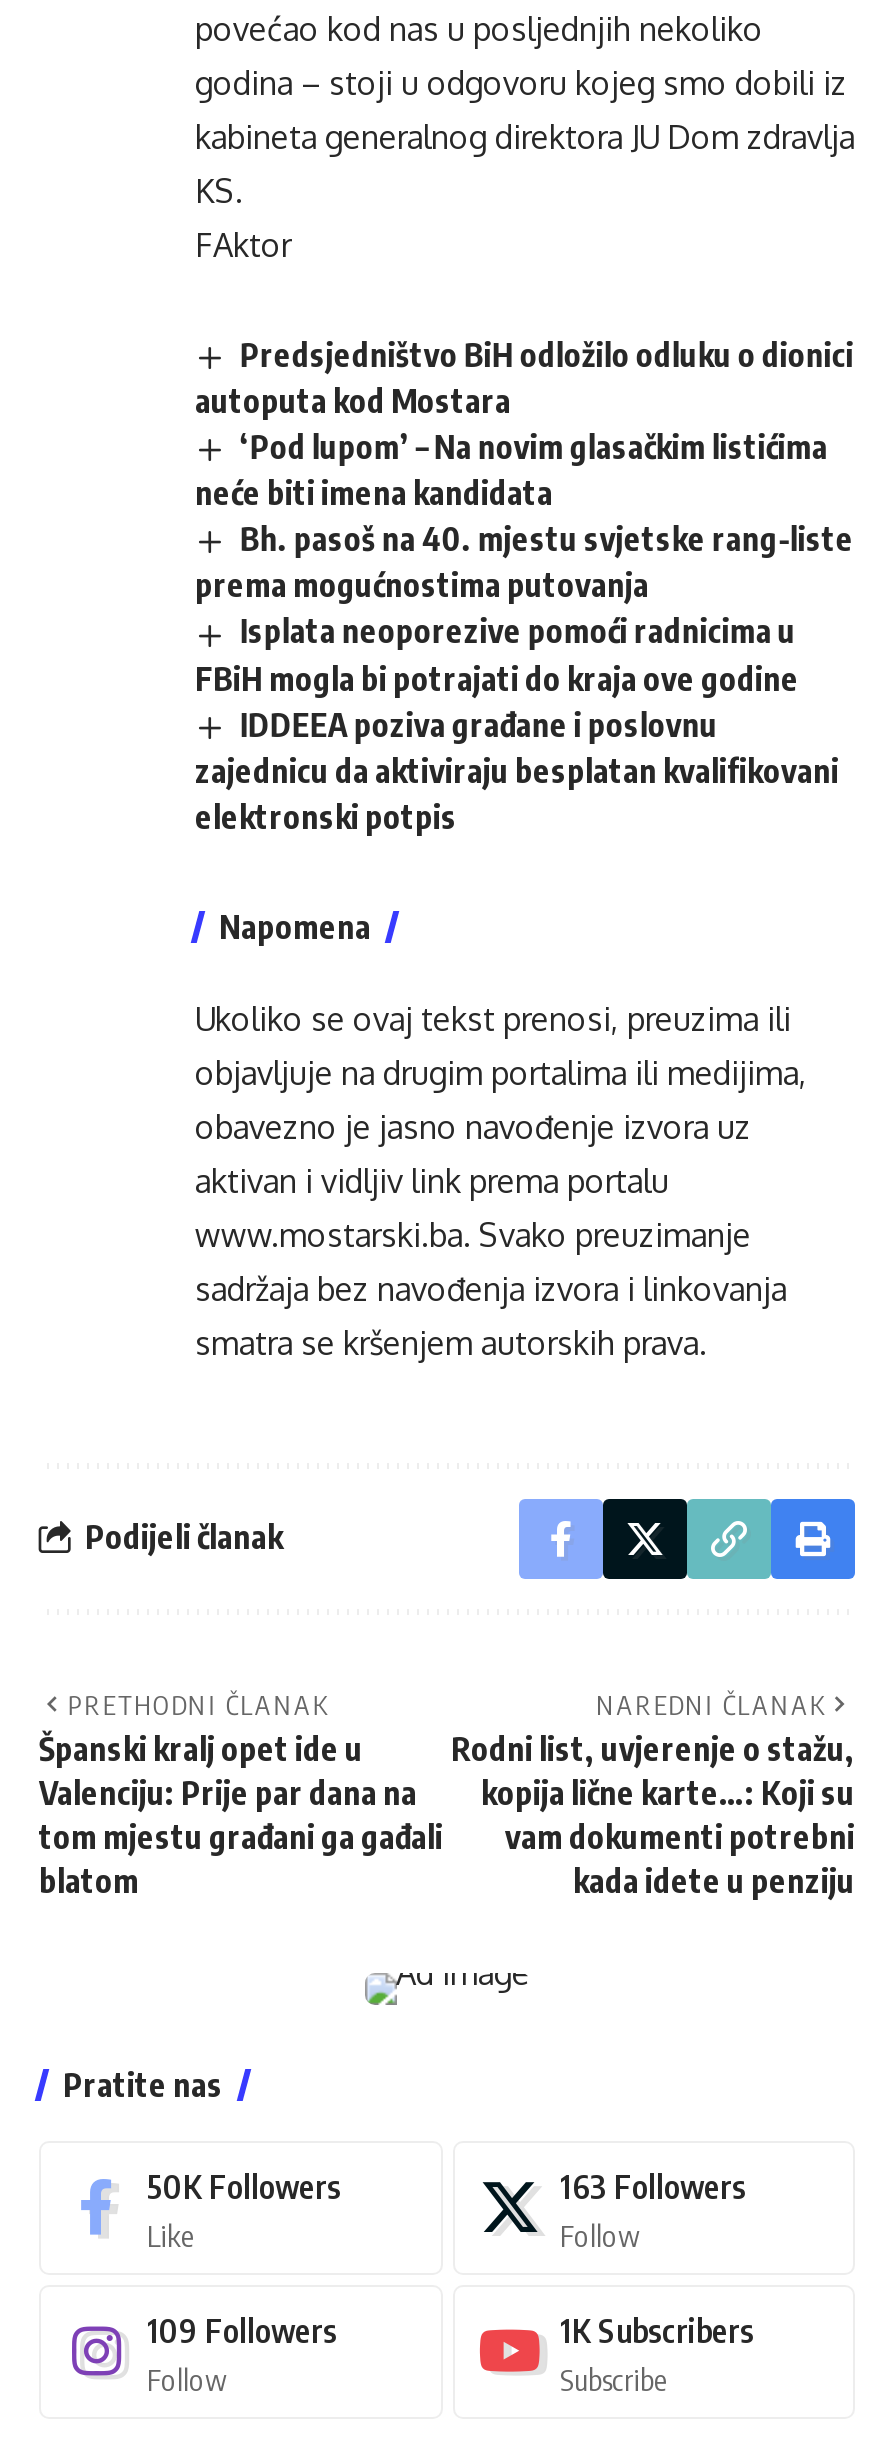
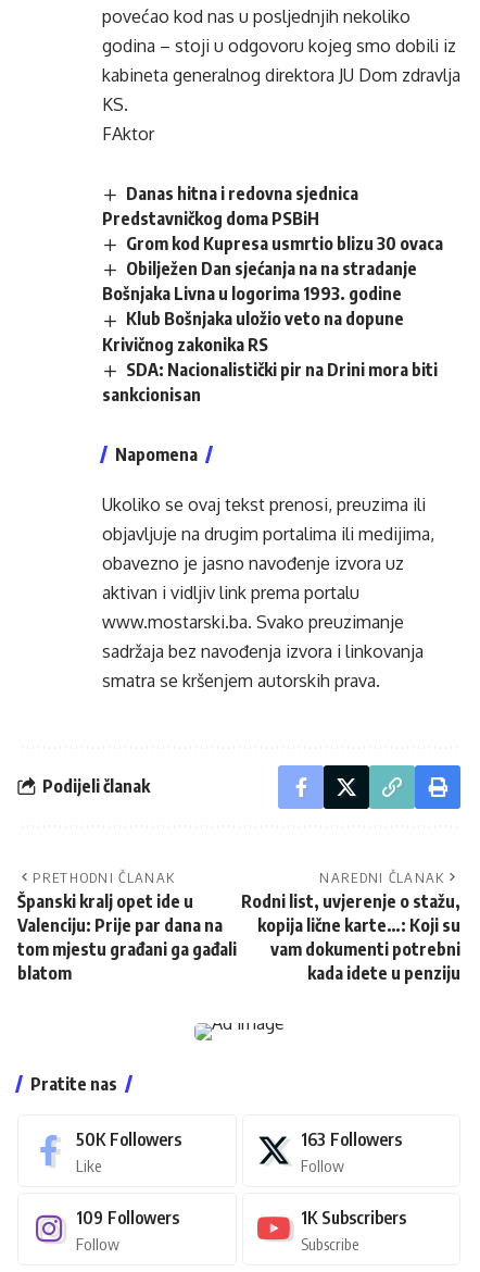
[195,335,854,836] Predsjedništvo BiH odložilo odluku o dionici | autoputa kod Mostara | ‘Pod lupom’ – Na novim glasačkim listićima | neće biti imena kandidata | Bh. pasoš na 40. mjestu svjetske rang-liste | prema mogućnostima putovanja | Isplata neoporezive pomoći radnicima u | FBiH mogla bi potrajati do kraja ove godine | IDDEEA poziva građane i poslovnu | zajednicu da aktiviraju besplatan kvalifikovani | elektronski potpis -> [102,183,444,405] Danas hitna i redovna sjednica | Predstavničkog doma PSBiH | Grom kod Kupresa usmrtio blizu 30 ovaca | Obilježen Dan sjećanja na na stradanje | Bošnjaka Livna u logorima 1993. godine | Klub Bošnjaka uložio veto na dopune | Krivičnog zakonika RS | SDA: Nacionalistički pir na Drini mora biti | sankcionisan

